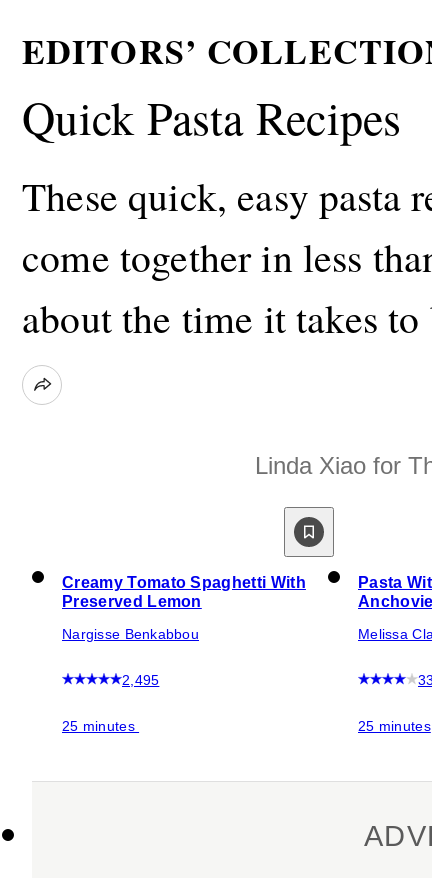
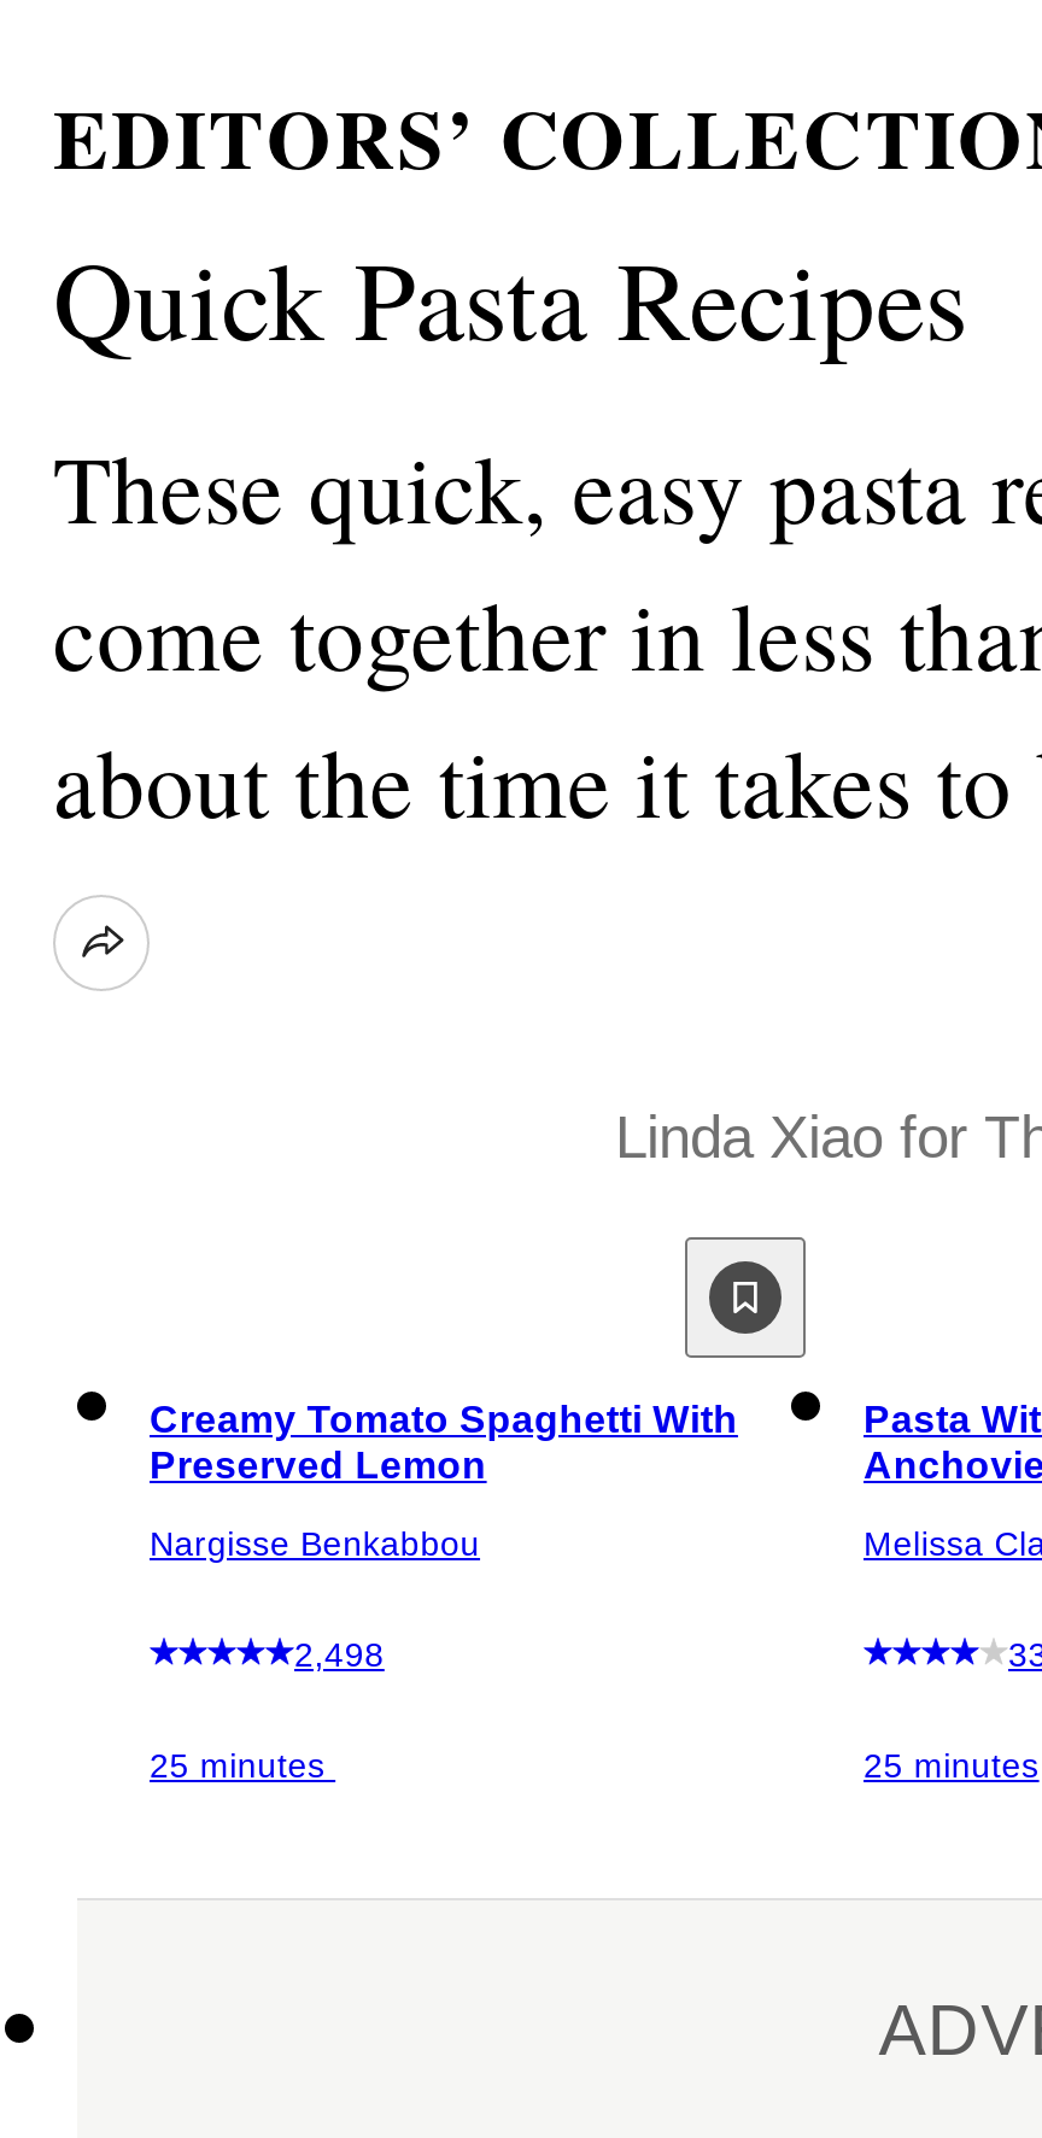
[122,672,159,688] 2,495 -> [294,1635,384,1674] 2,498

